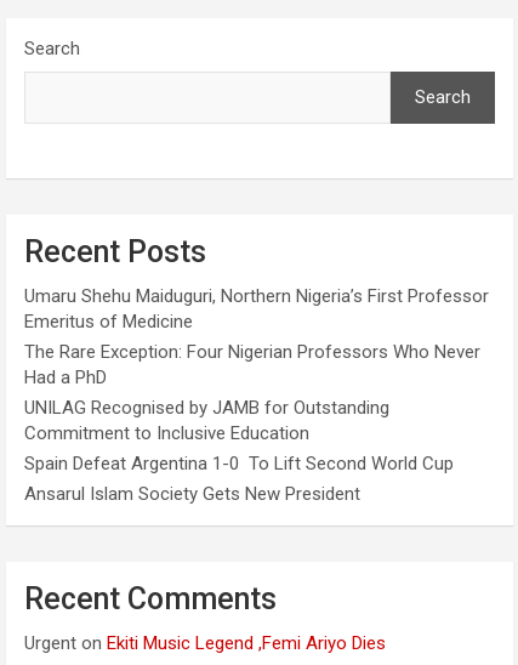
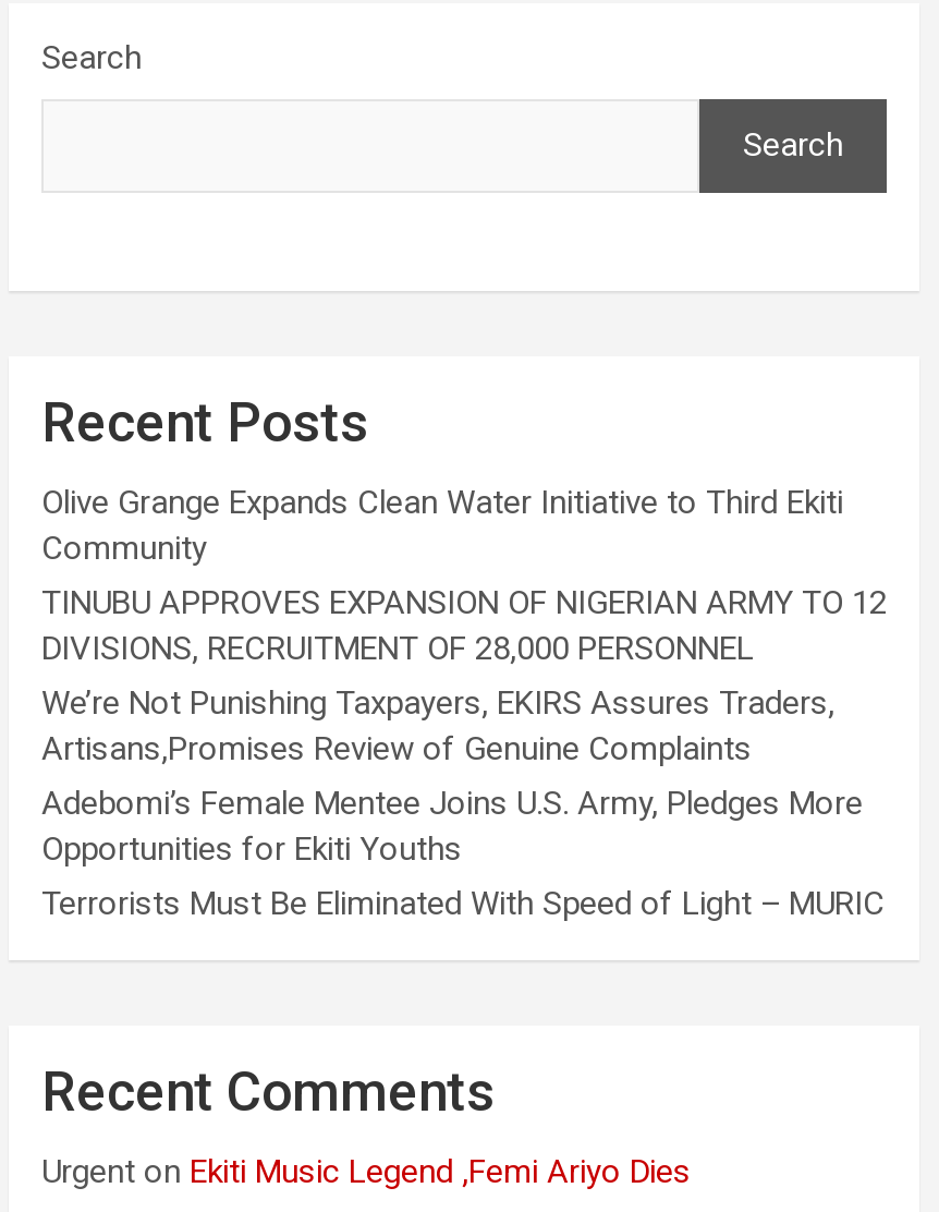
[24,285,489,505] Umaru Shehu Maiduguri, Northern Nigeria’s First Professor | Emeritus of Medicine | The Rare Exception: Four Nigerian Professors Who Never | Had a PhD | UNILAG Recognised by JAMB for Outstanding | Commitment to Inclusive Education | Spain Defeat Argentina 1-0 To Lift Second World Cup | Ansarul Islam Society Gets New President -> [41,483,887,923] Olive Grange Expands Clean Water Initiative to Third Ekiti | Community | TINUBU APPROVES EXPANSION OF NIGERIAN ARMY TO 12 | DIVISIONS, RECRUITMENT OF 28,000 PERSONNEL | We’re Not Punishing Taxpayers, EKIRS Assures Traders, | Artisans,Promises Review of Genuine Complaints | Adebomi’s Female Mentee Joins U.S. Army, Pledges More | Opportunities for Ekiti Youths | Terrorists Must Be Eliminated With Speed of Light – MURIC

